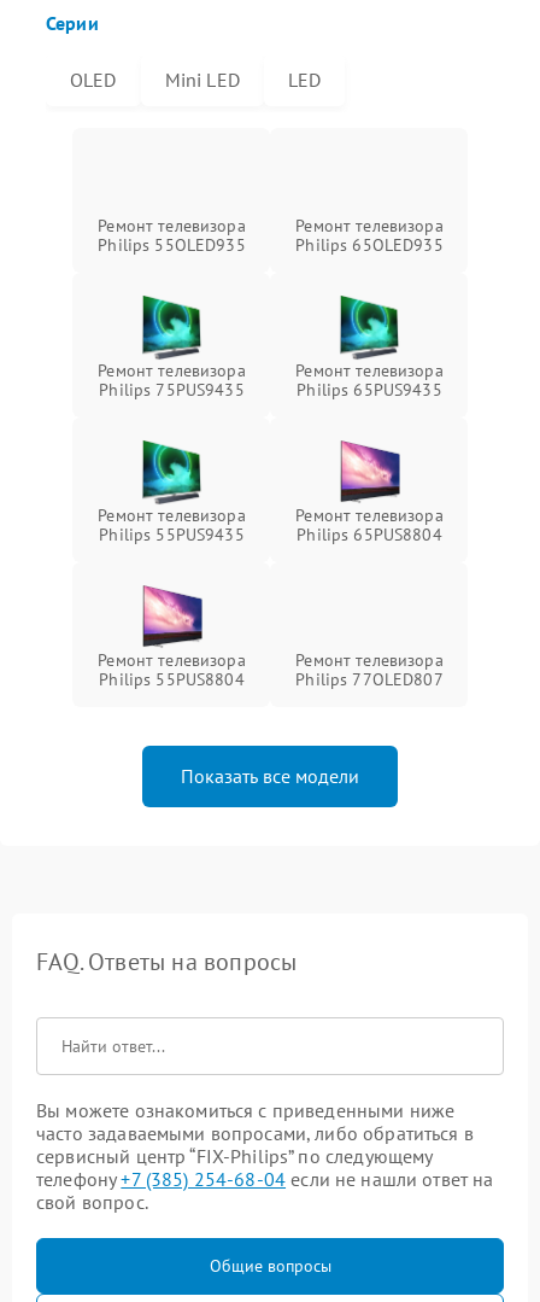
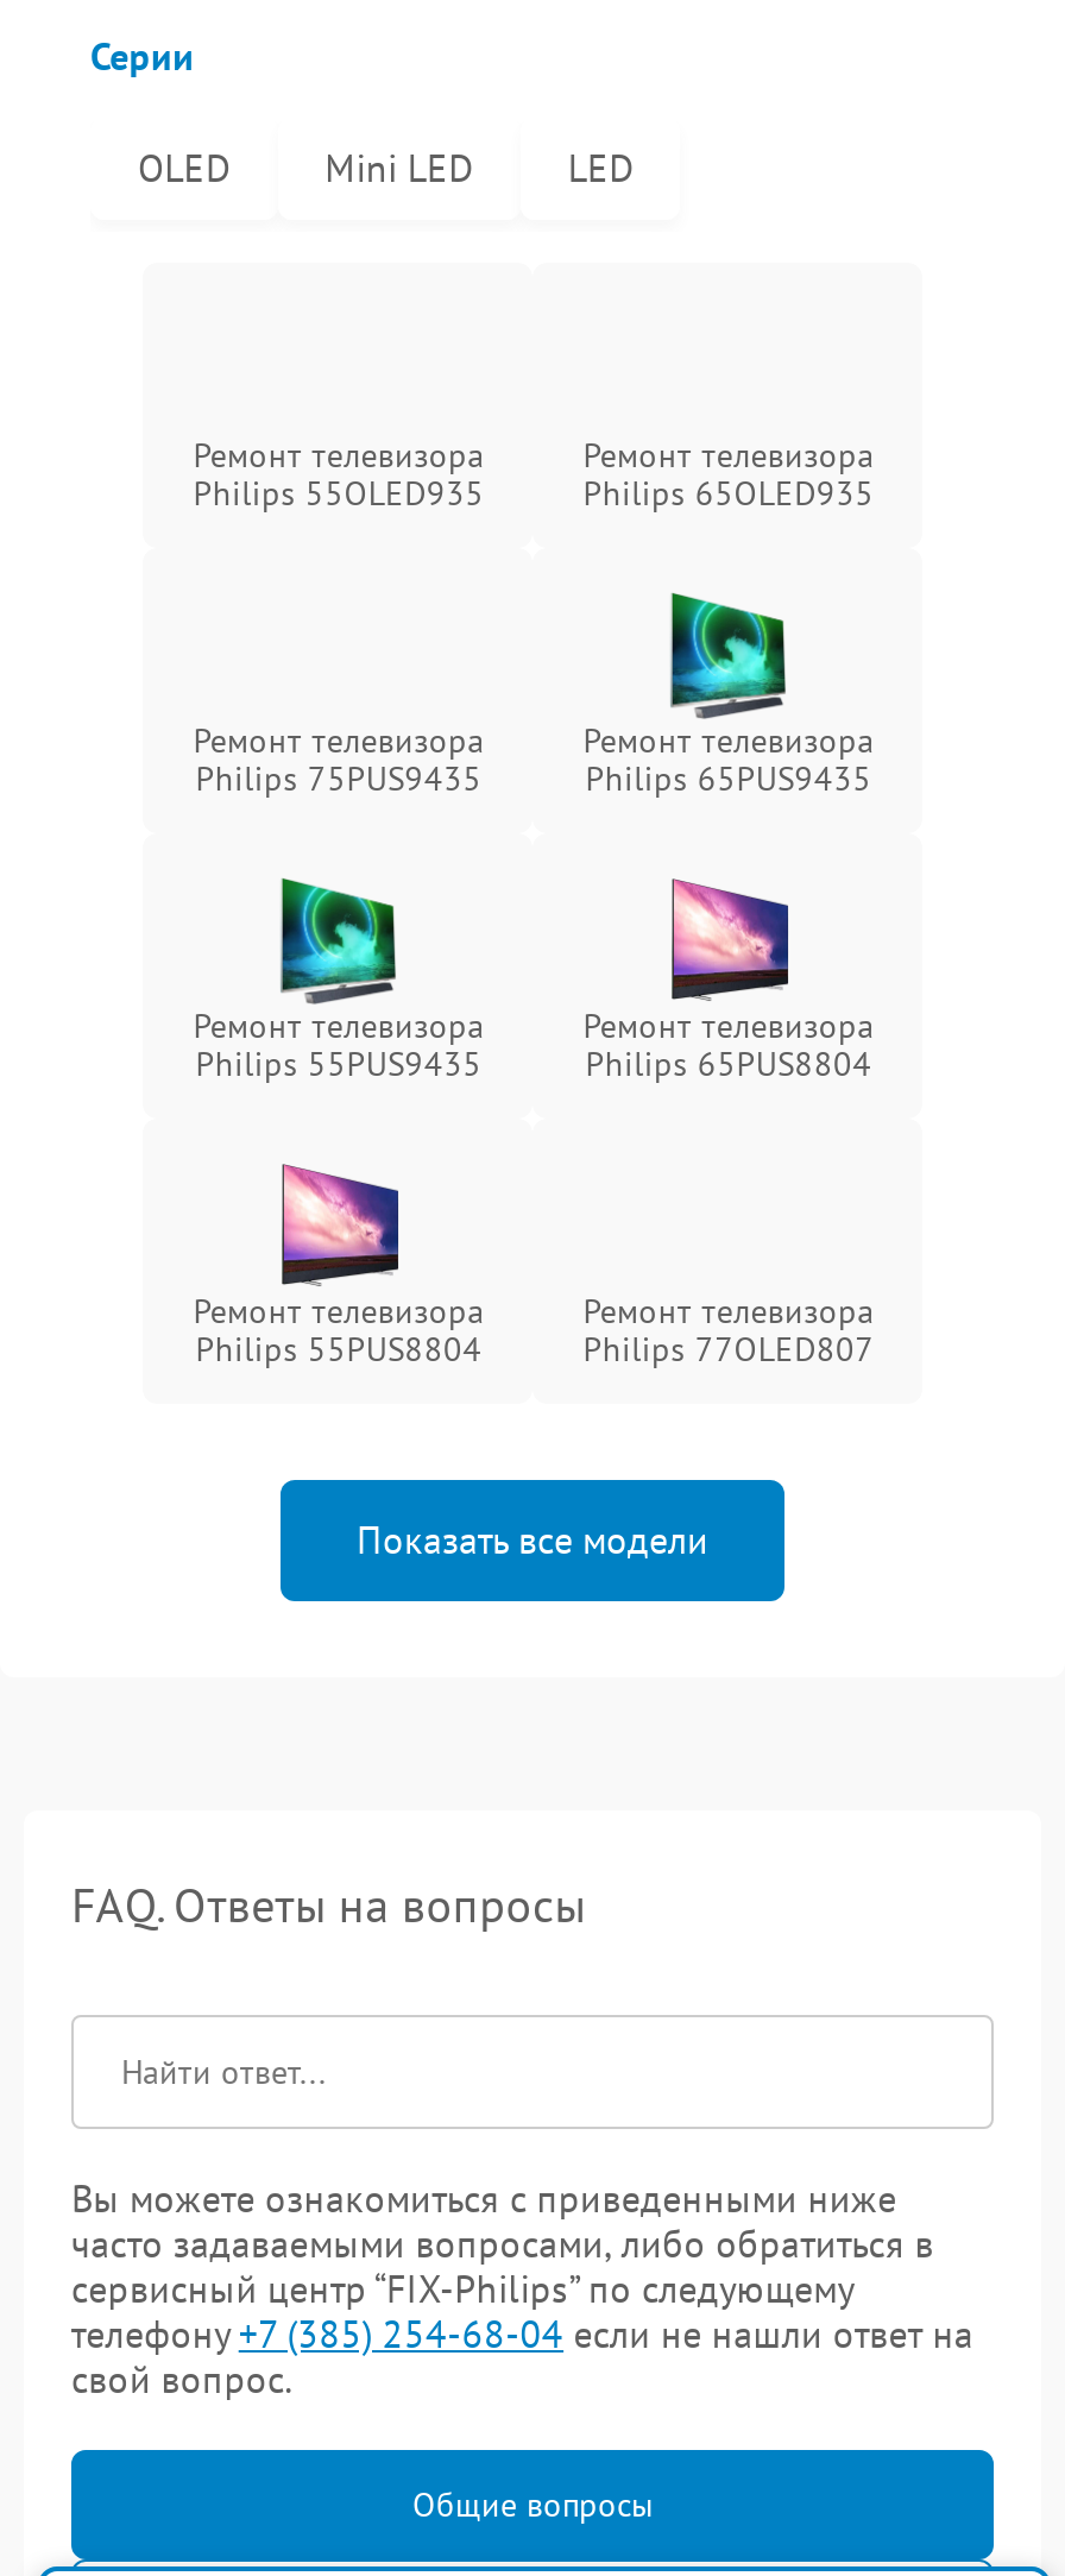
[141,294,202,357] [image] -> none

